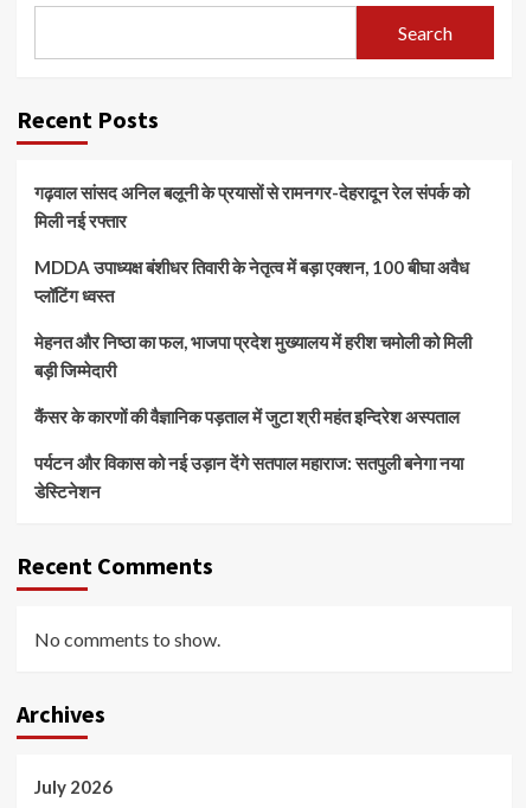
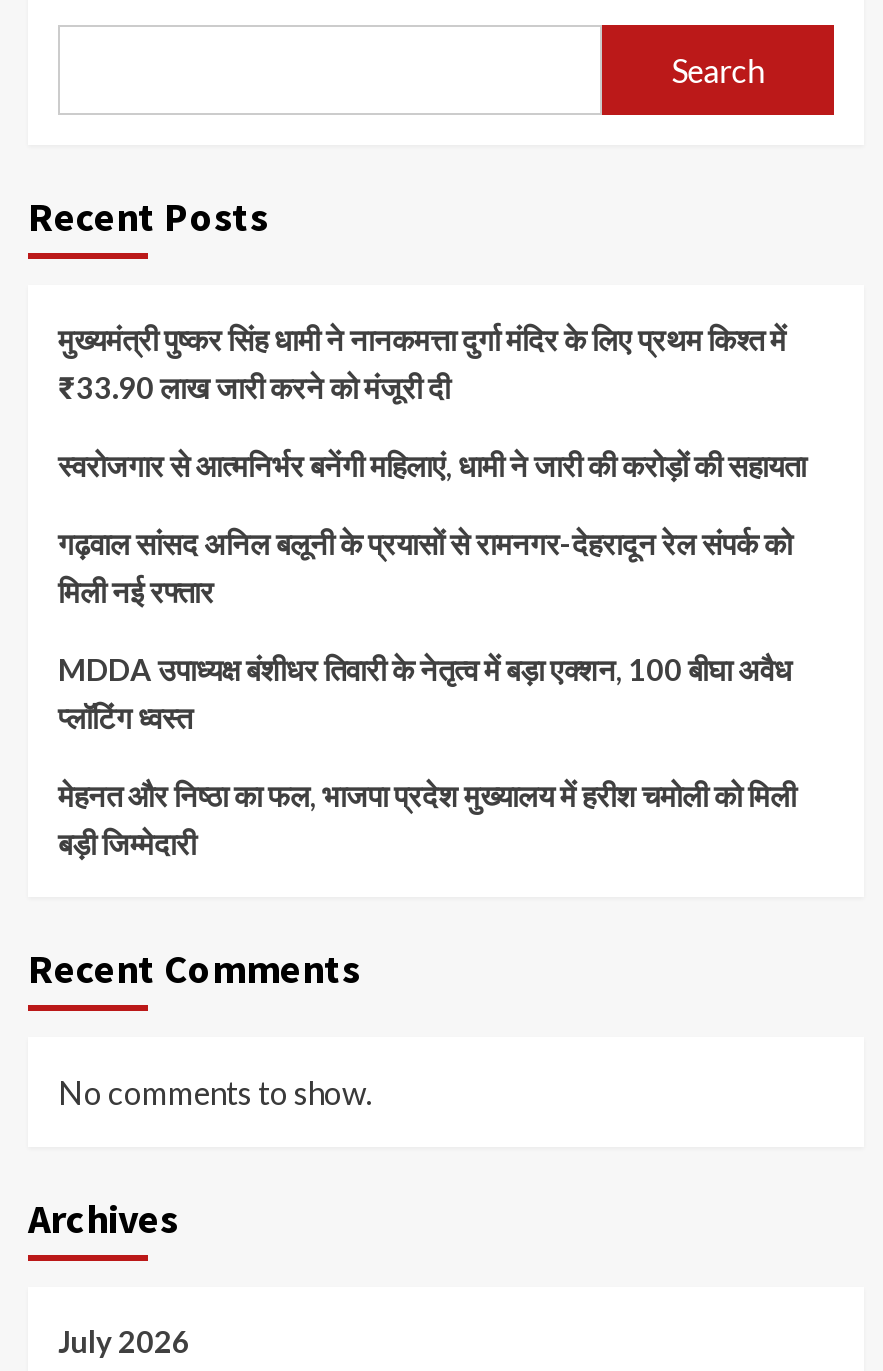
none -> [58,321,806,483] मुख्यमंत्री पुष्कर सिंह धामी ने नानकमत्ता दुर्गा मंदिर के लिए प्रथम किश्त में | ₹33.90 लाख जारी करने को मंजूरी दी | स्वरोजगार से आत्मनिर्भर बनेंगी महिलाएं, धामी ने जारी की करोड़ों की सहायता
moved [34,182,472,381] -> [58,525,796,861]: गढ़वाल सांसद अनिल बलूनी के प्रयासों से रामनगर-देहरादून रेल संपर्क को | मिली नई रफ्तार | MDDA उपाध्यक्ष बंशीधर तिवारी के नेतृत्व में बड़ा एक्शन, 100 बीघा अवैध | प्लॉटिंग ध्वस्त | मेहनत और निष्ठा का फल, भाजपा प्रदेश मुख्यालय में हरीश चमोली को मिली | बड़ी जिम्मेदारी
[34,406,463,502] कैंसर के कारणों की वैज्ञानिक पड़ताल में जुटा श्री महंत इन्दिरेश अस्पताल | पर्यटन और विकास को नई उड़ान देंगे सतपाल महाराज: सतपुली बनेगा नया | डेस्टिनेशन -> none

